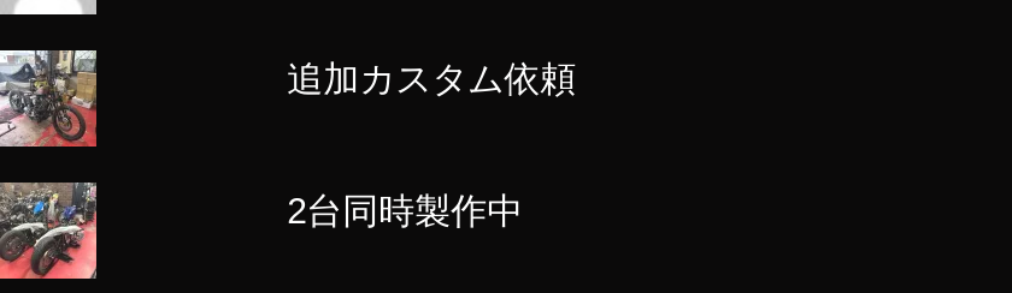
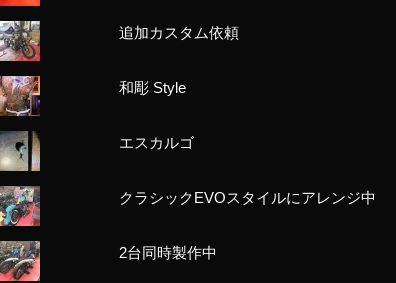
none -> [3,75,41,117] [image]
none -> [3,130,41,172] [image]
none -> [3,185,41,227] [image]
none -> [119,79,376,206] 和彫 Style | エスカルゴ | クラシックEVOスタイルにアレンジ中

